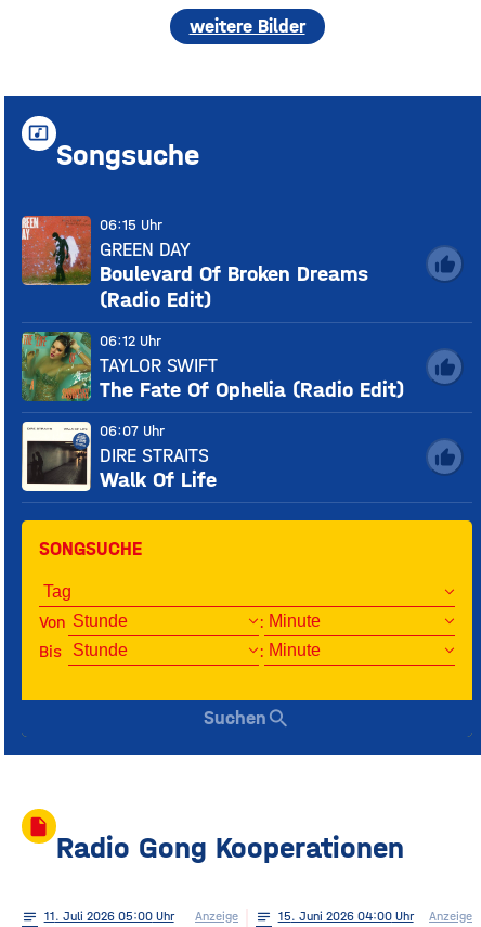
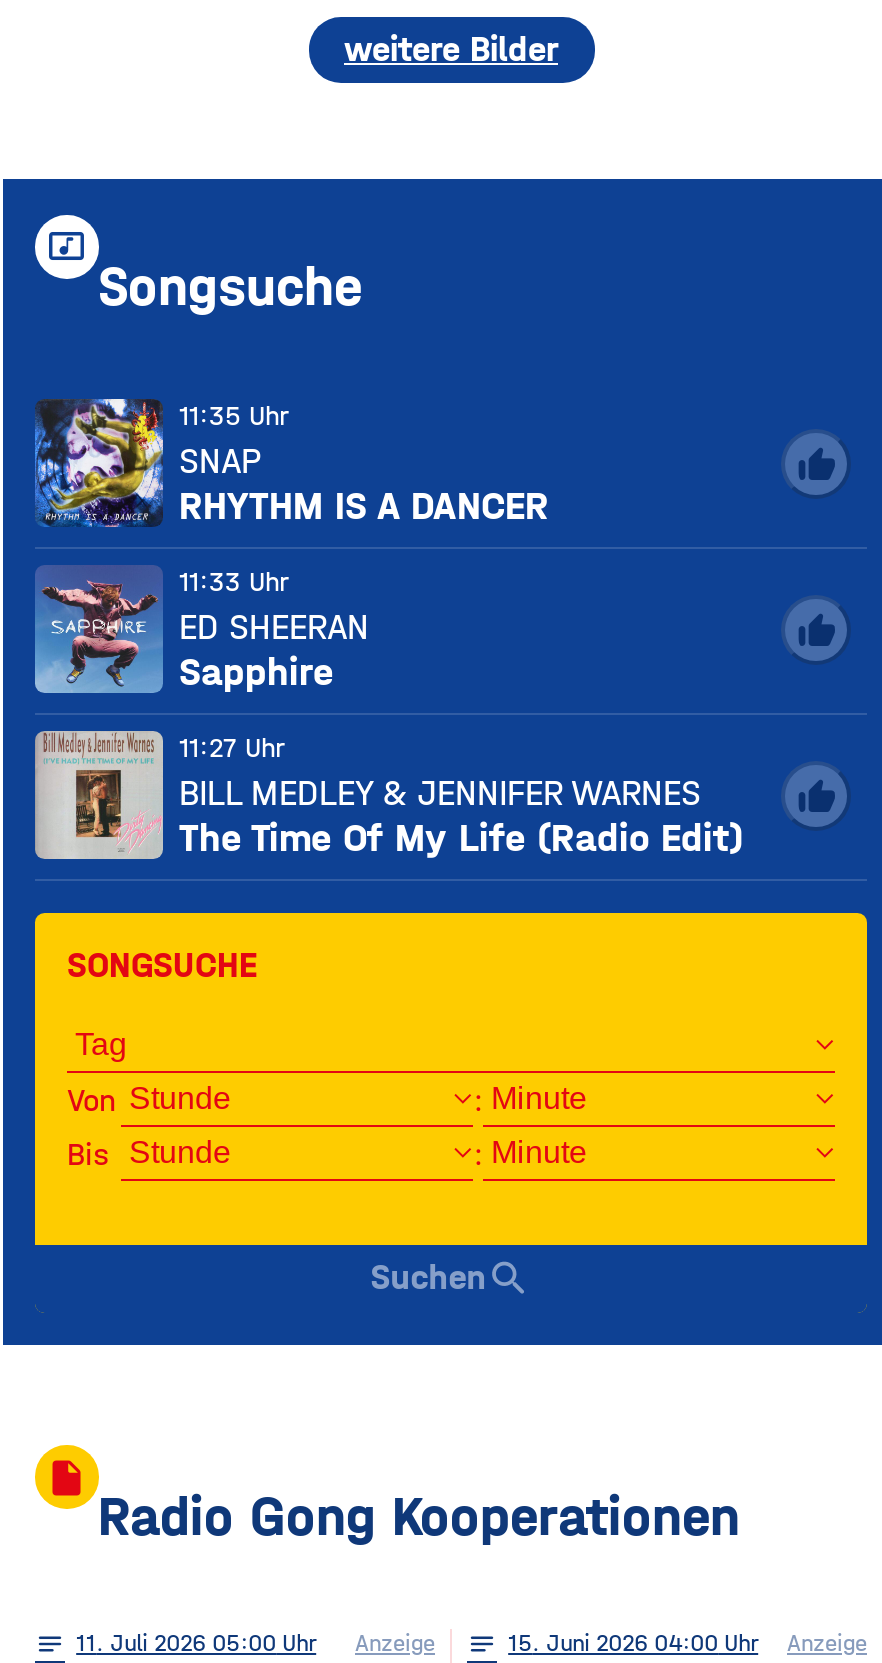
[21,215,368,312] [image] | 06:15 Uhr | GREEN DAY | Boulevard Of Broken Dreams | (Radio Edit) -> [35,397,549,529] [image] | 11:35 Uhr | SNAP | RHYTHM IS A DANCER
[21,331,404,402] [image] | 06:12 Uhr | TAYLOR SWIFT | The Fate Of Ophelia (Radio Edit) -> [33,564,369,695] [image] | 11:33 Uhr | ED SHEERAN | Sapphire
[23,421,217,492] [image] | 06:07 Uhr | DIRE STRAITS | Walk Of Life -> [35,730,743,860] [image] | 11:27 Uhr | BILL MEDLEY & JENNIFER WARNES | The Time Of My Life (Radio Edit)

